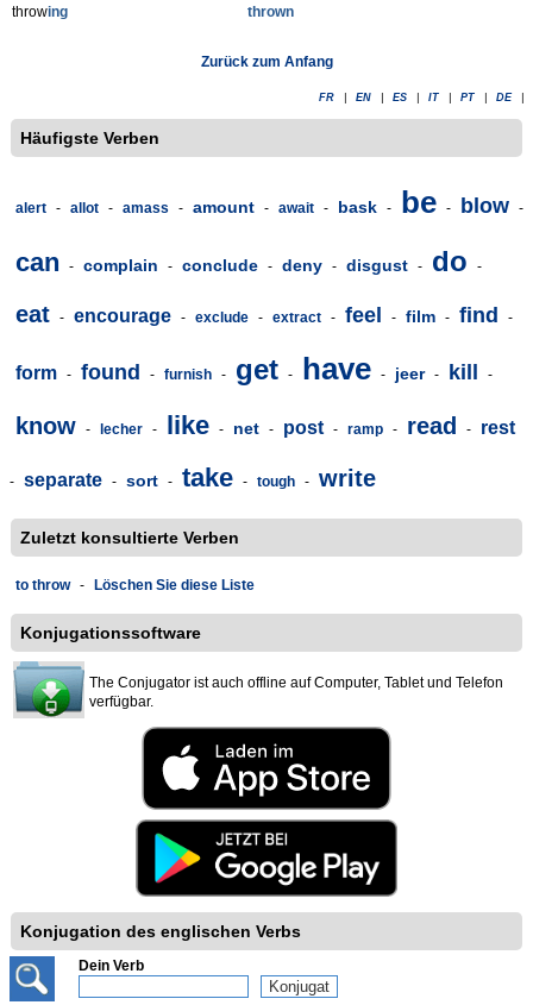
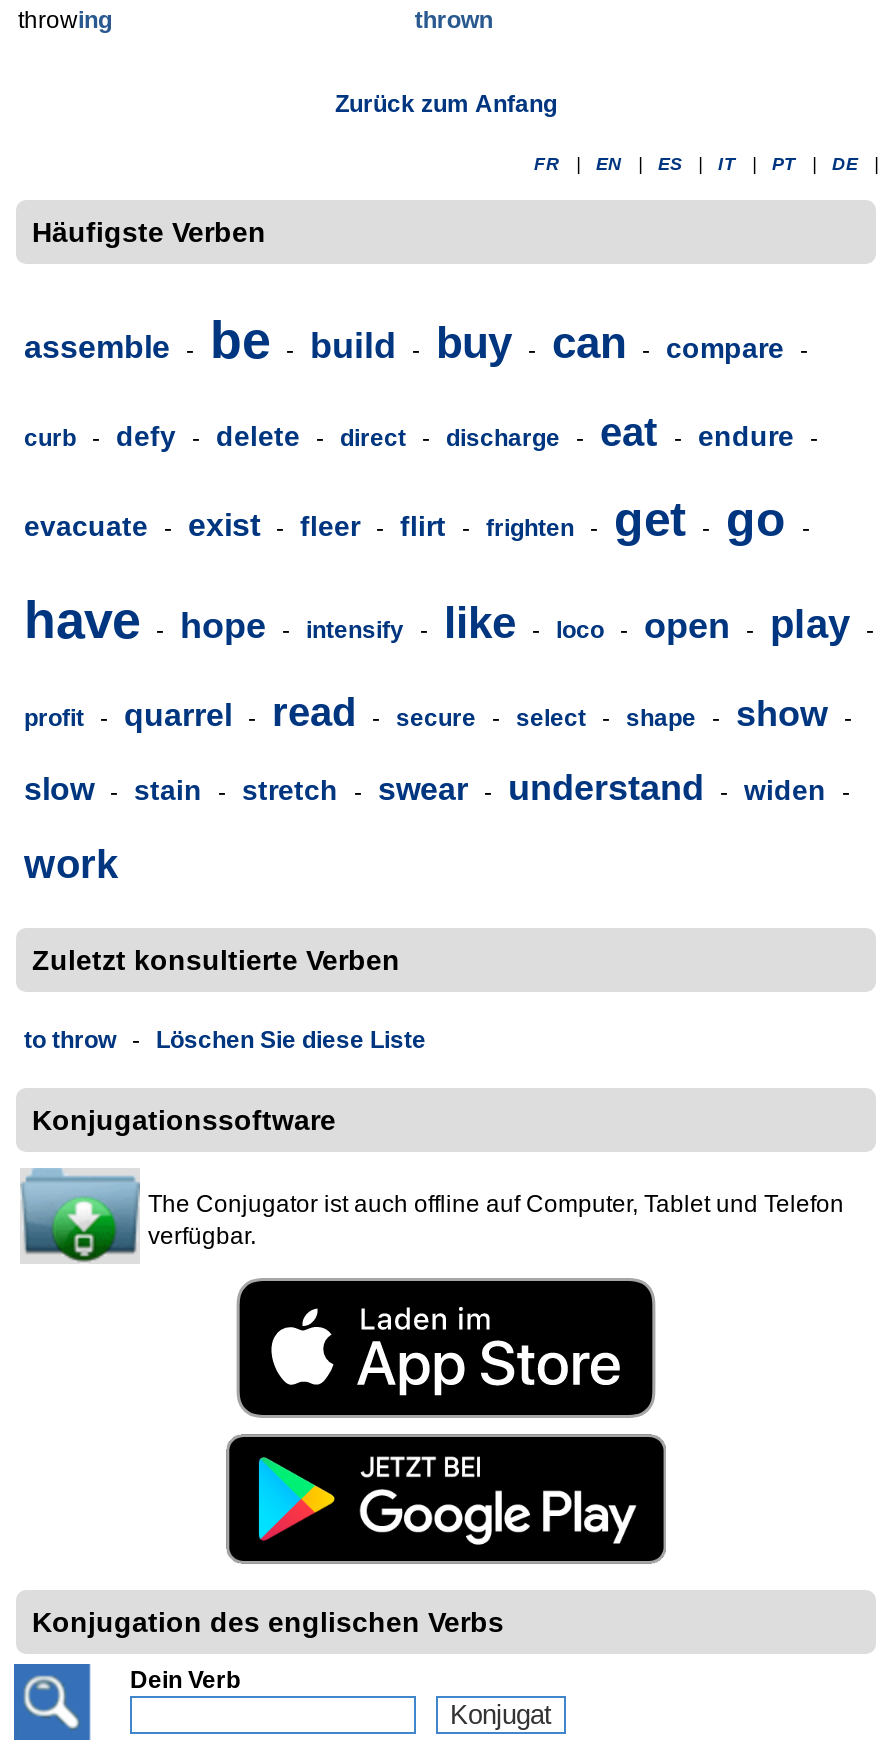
[10,184,523,492] alert - allot - amass - amount - await - bask - be - blow - | can - complain - conclude - deny - disgust - do - | eat - encourage - exclude - extract - feel - film - find - | form - found - furnish - get - have - jeer - kill - | know - lecher - like - net - post - ramp - read - rest | - separate - sort - take - tough - write -> [24,310,874,886] assemble - be - build - buy - can - compare - | curb - defy - delete - direct - discharge - eat - endure - | evacuate - exist - fleer - flirt - frighten - get - go - | have - hope - intensify - like - loco - open - play - | profit - quarrel - read - secure - select - shape - show - | slow - stain - stretch - swear - understand - widen - | work

